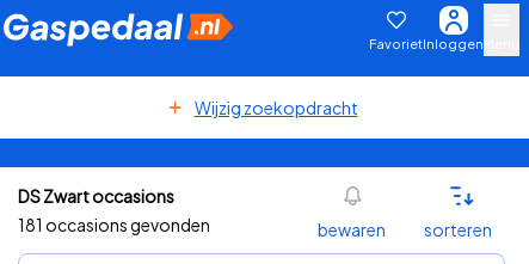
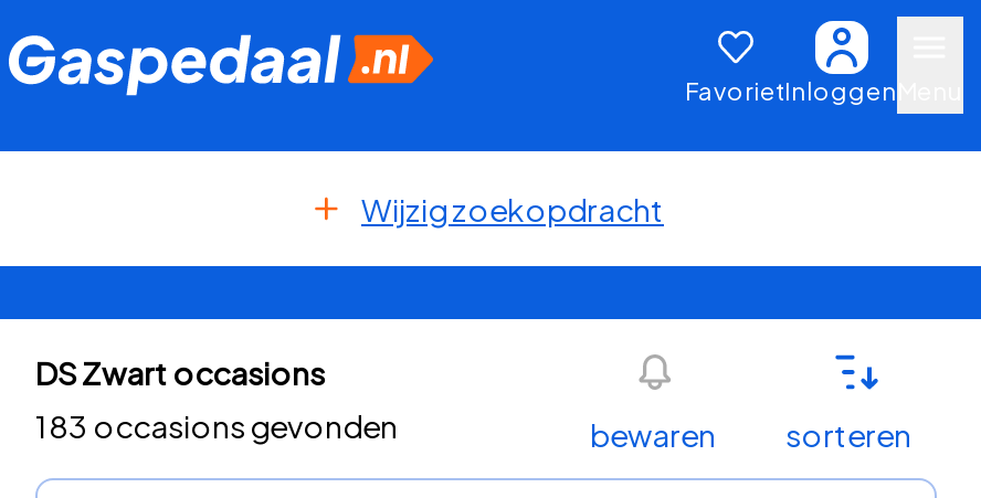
[18,214,210,235] 181 occasions gevonden -> [35,405,398,445] 183 occasions gevonden

